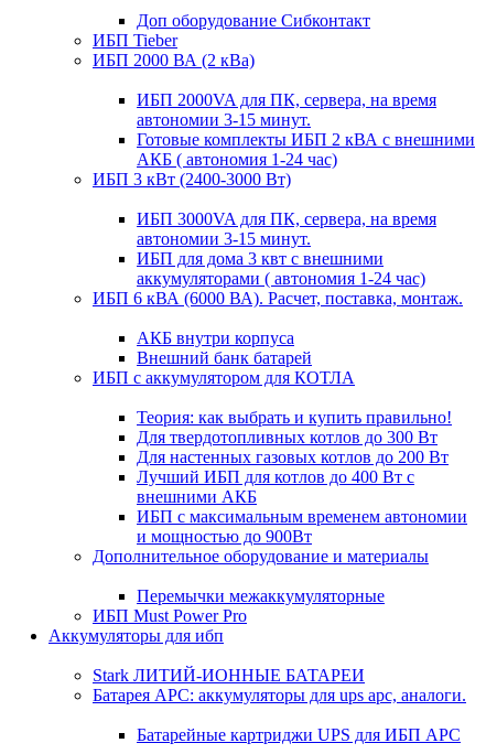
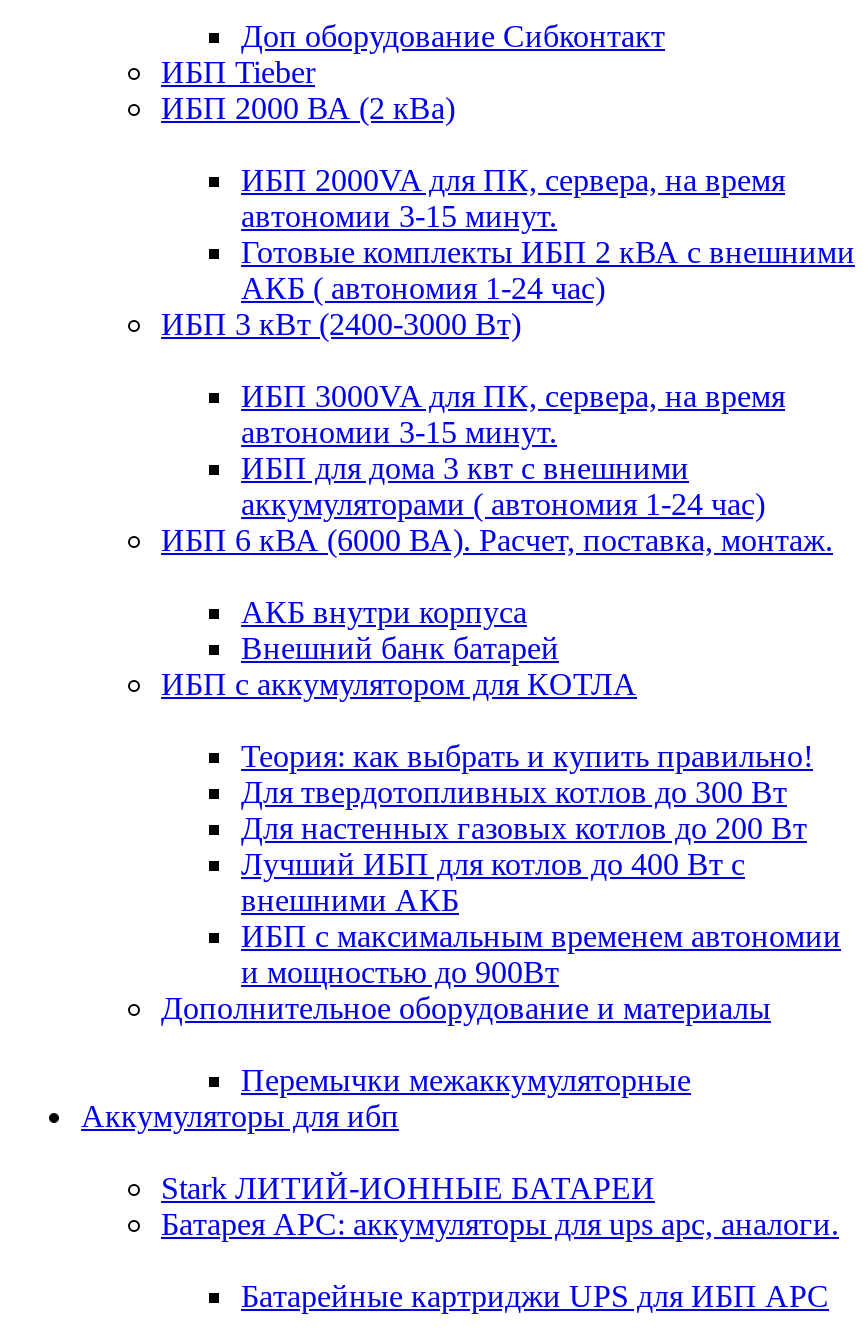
[93,606,247,625] ИБП Must Power Pro -> none

